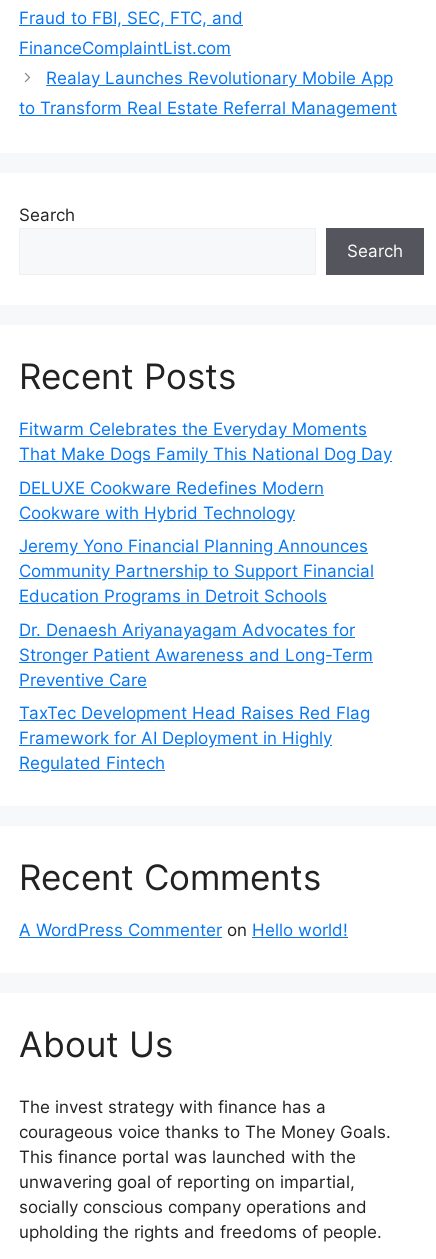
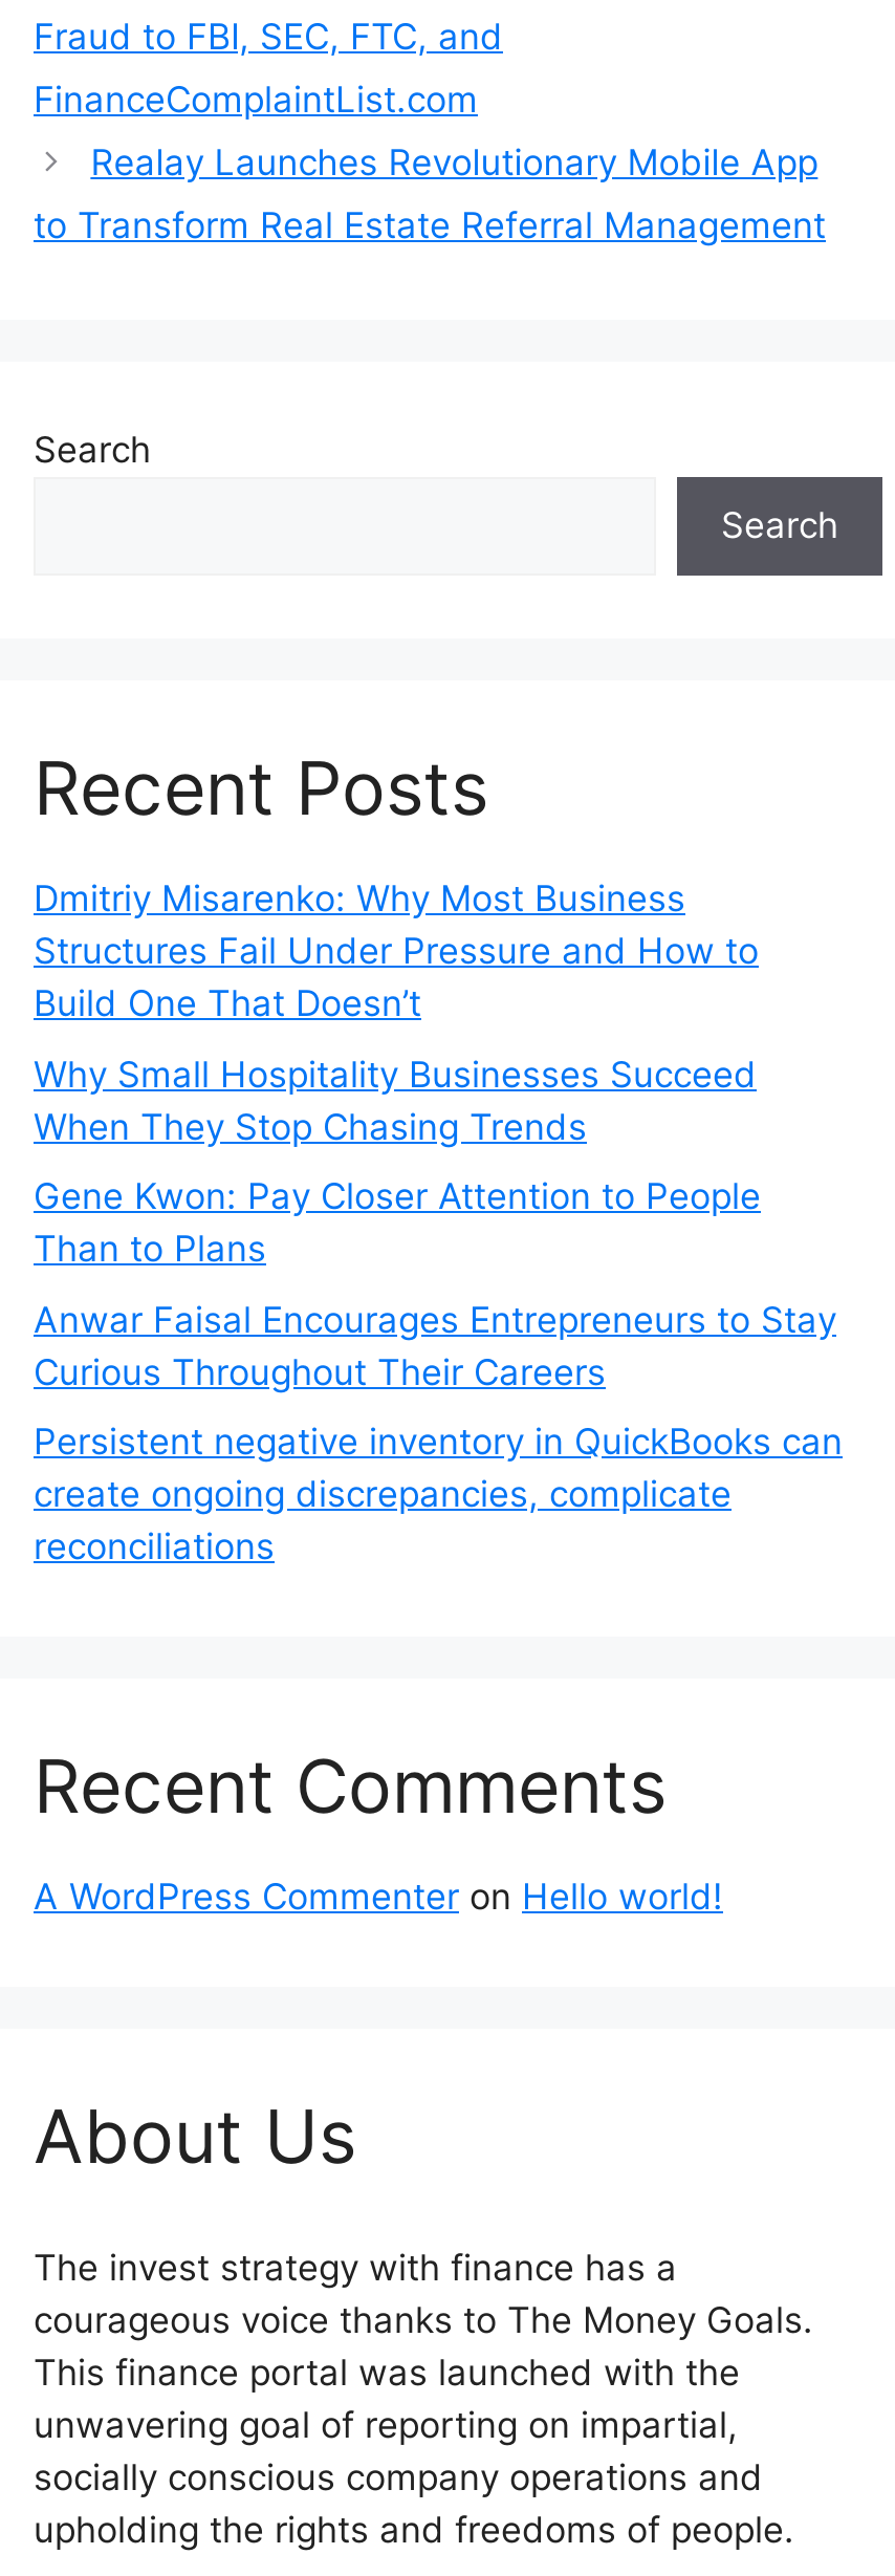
[19,419,392,464] Fitwarm Celebrates the Everyday Moments | That Make Dogs Family This National Dog Day -> [34,878,759,1024] Dmitriy Misarenko: Why Most Business | Structures Fail Under Pressure and How to | Build One That Doesn’t
[19,477,324,522] DELUXE Cookware Redefines Modern | Cookware with Hybrid Technology -> [34,1053,757,1147] Why Small Hospitality Businesses Succeed | When They Stop Chasing Trends
[19,536,374,606] Jeremy Yono Financial Planning Announces | Community Partnership to Support Financial | Education Programs in Detroit Schools -> [34,1175,761,1270] Gene Kwon: Pay Closer Attention to People | Than to Plans
[19,619,373,689] Dr. Denaesh Ariyanayagam Advocates for | Stronger Patient Awareness and Long-Term | Preventive Care -> [34,1298,836,1392] Anwar Faisal Encourages Entrepreneurs to Stay | Curious Throughout Their Careers
[19,703,370,773] TaxTec Development Head Raises Red Flag | Framework for AI Deployment in Highly | Regulated Fintech -> [34,1421,843,1567] Persistent negative inventory in QuickBooks can | create ongoing discrepancies, complicate | reconciliations

